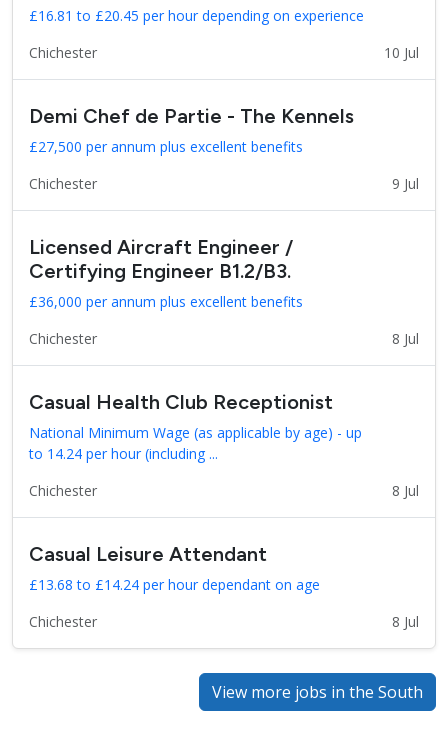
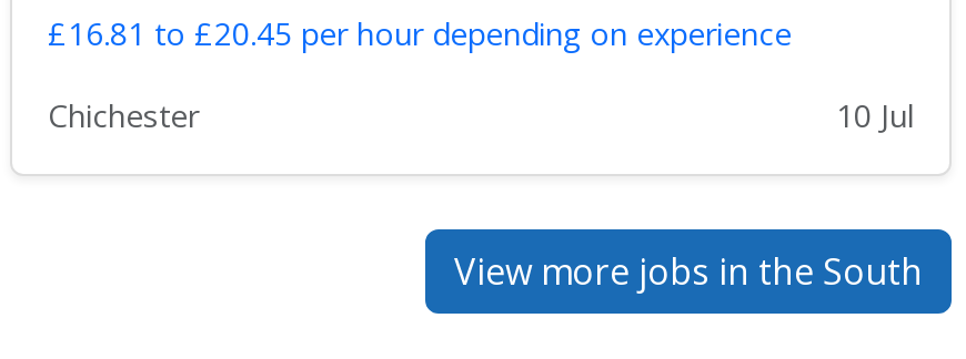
[29,104,419,631] Demi Chef de Partie - The Kennels | £27,500 per annum plus excellent benefits | Chichester | 9 Jul | Licensed Aircraft Engineer / | Certifying Engineer B1.2/B3. | £36,000 per annum plus excellent benefits | Chichester | 8 Jul | Casual Health Club Receptionist | National Minimum Wage (as applicable by age) - up | to 14.24 per hour (including ... | Chichester | 8 Jul | Casual Leisure Attendant | £13.68 to £14.24 per hour dependant on age | Chichester | 8 Jul -> none

